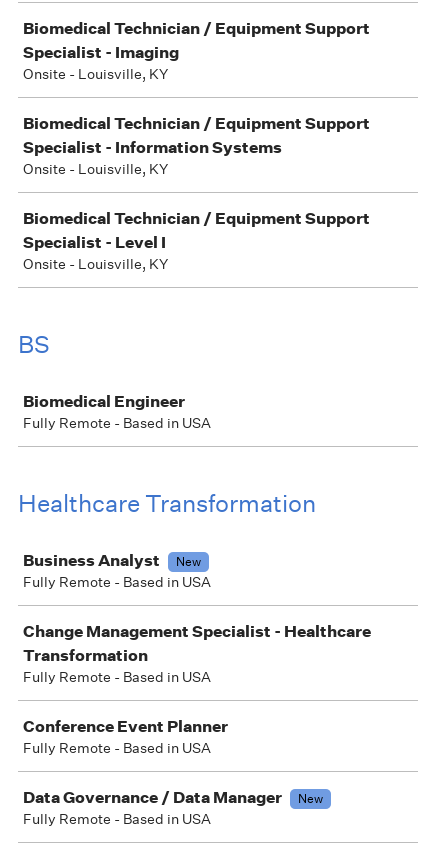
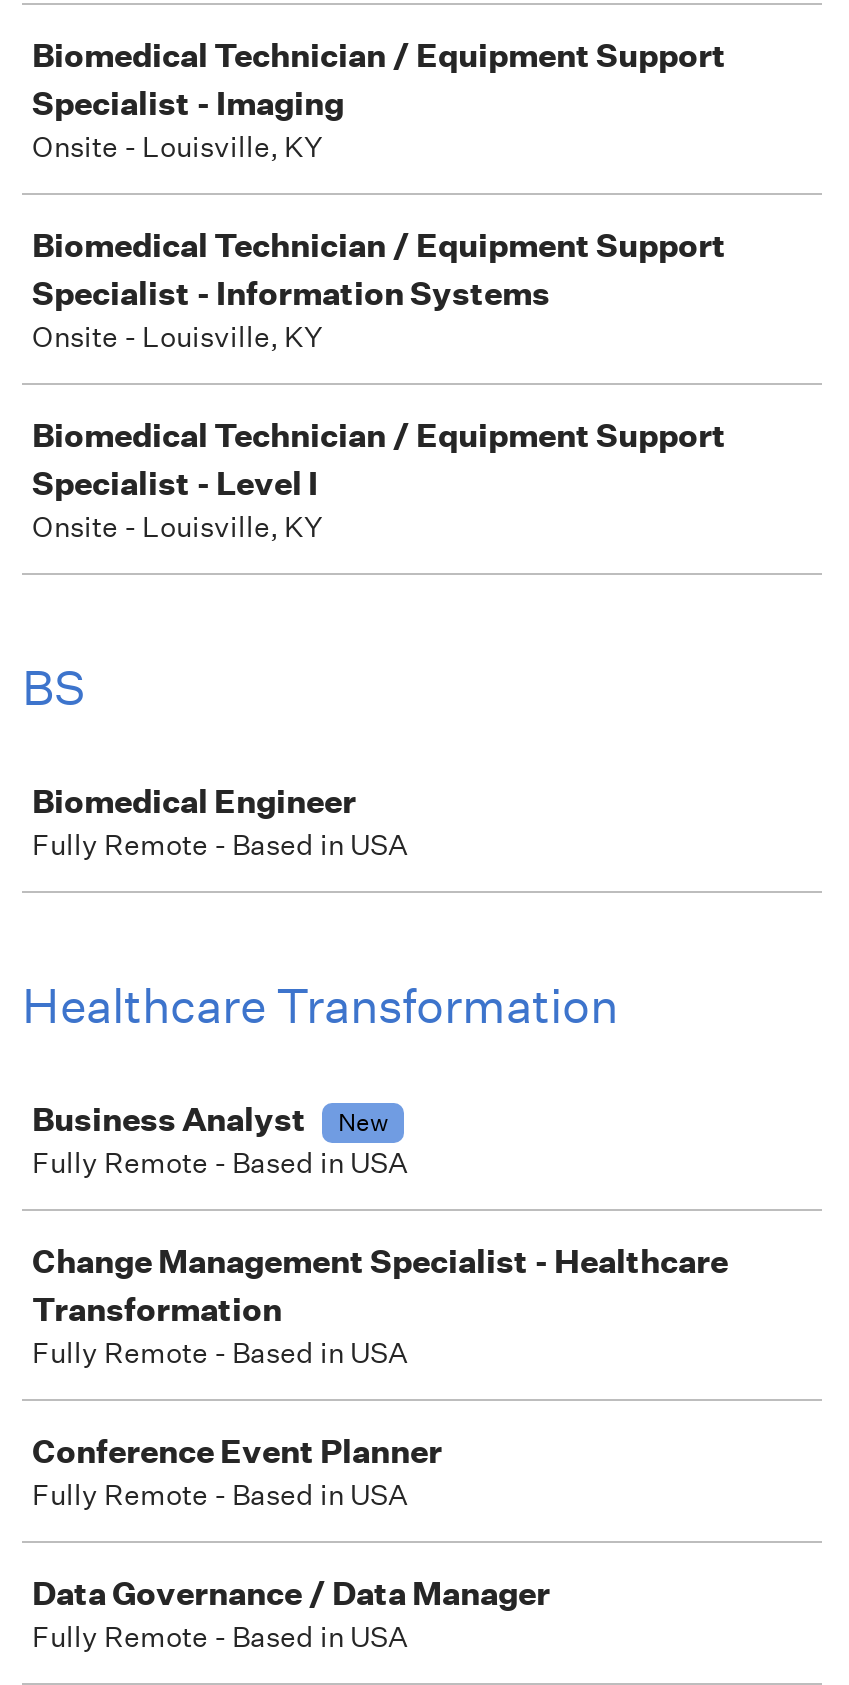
[298,790,323,807] New -> none

